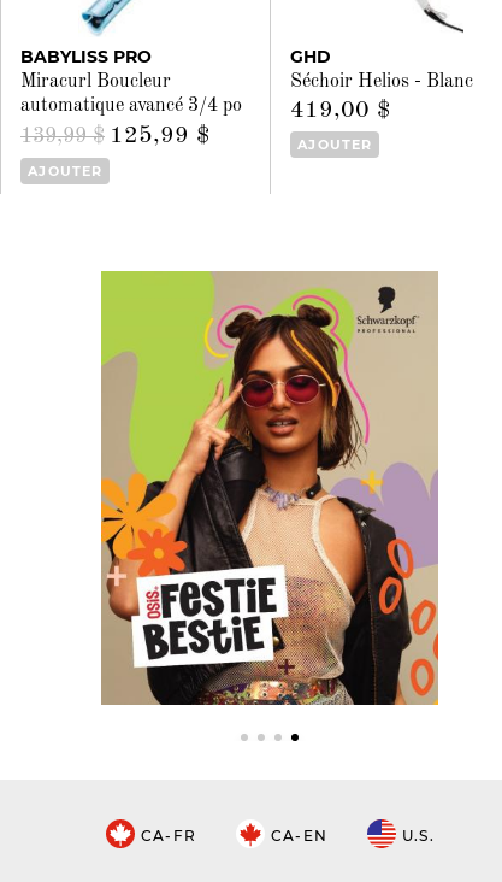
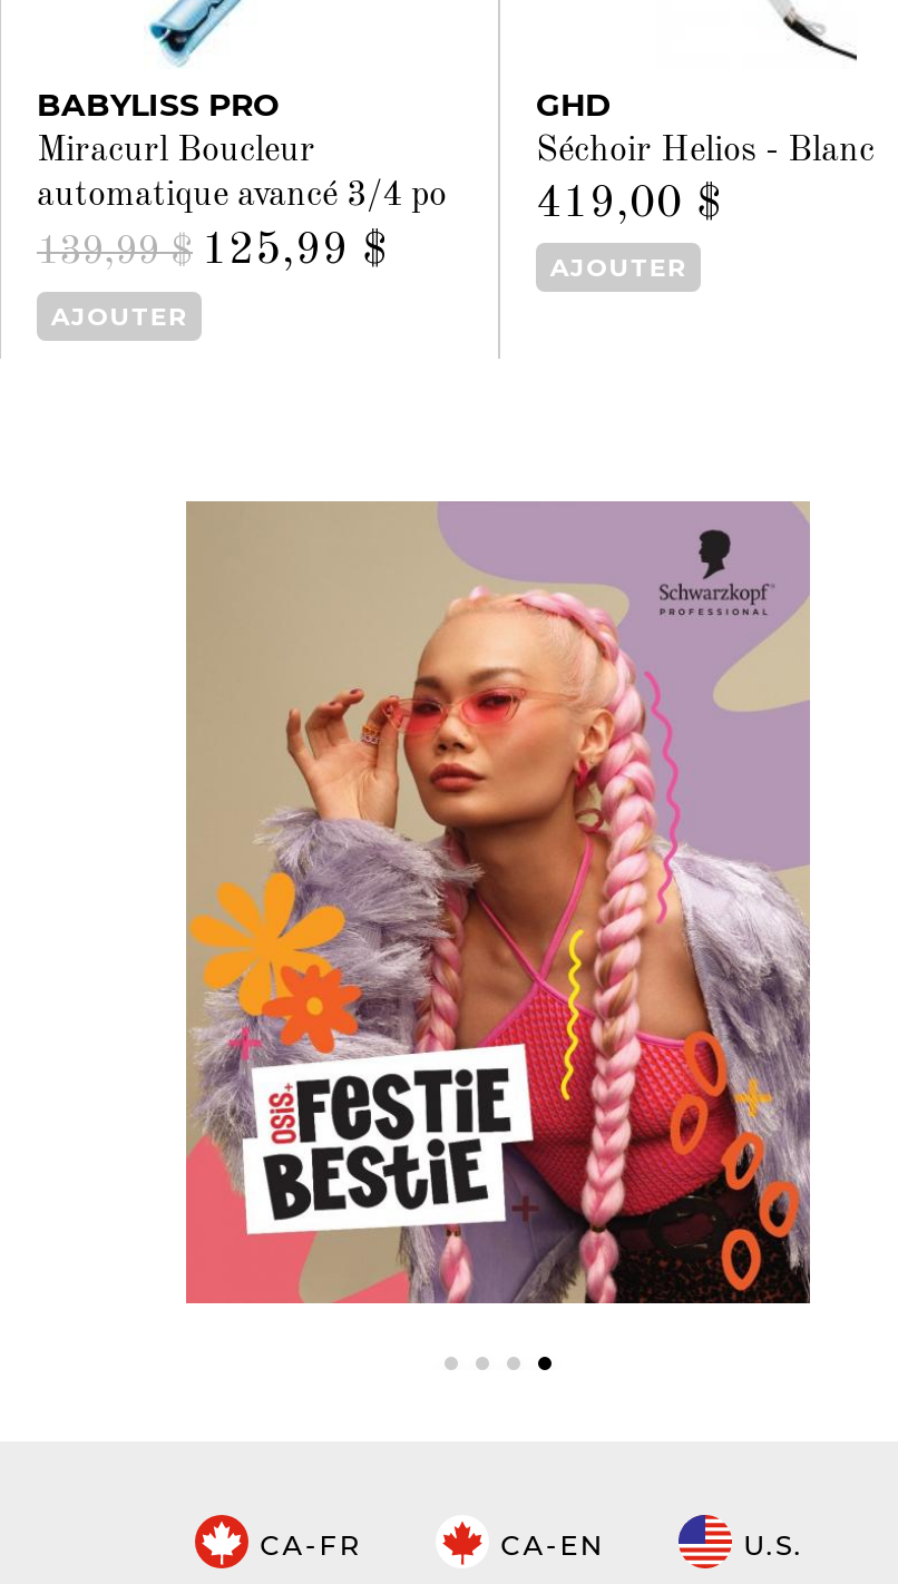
[100,271,439,706] [image] -> [186,501,812,1306] [image]

